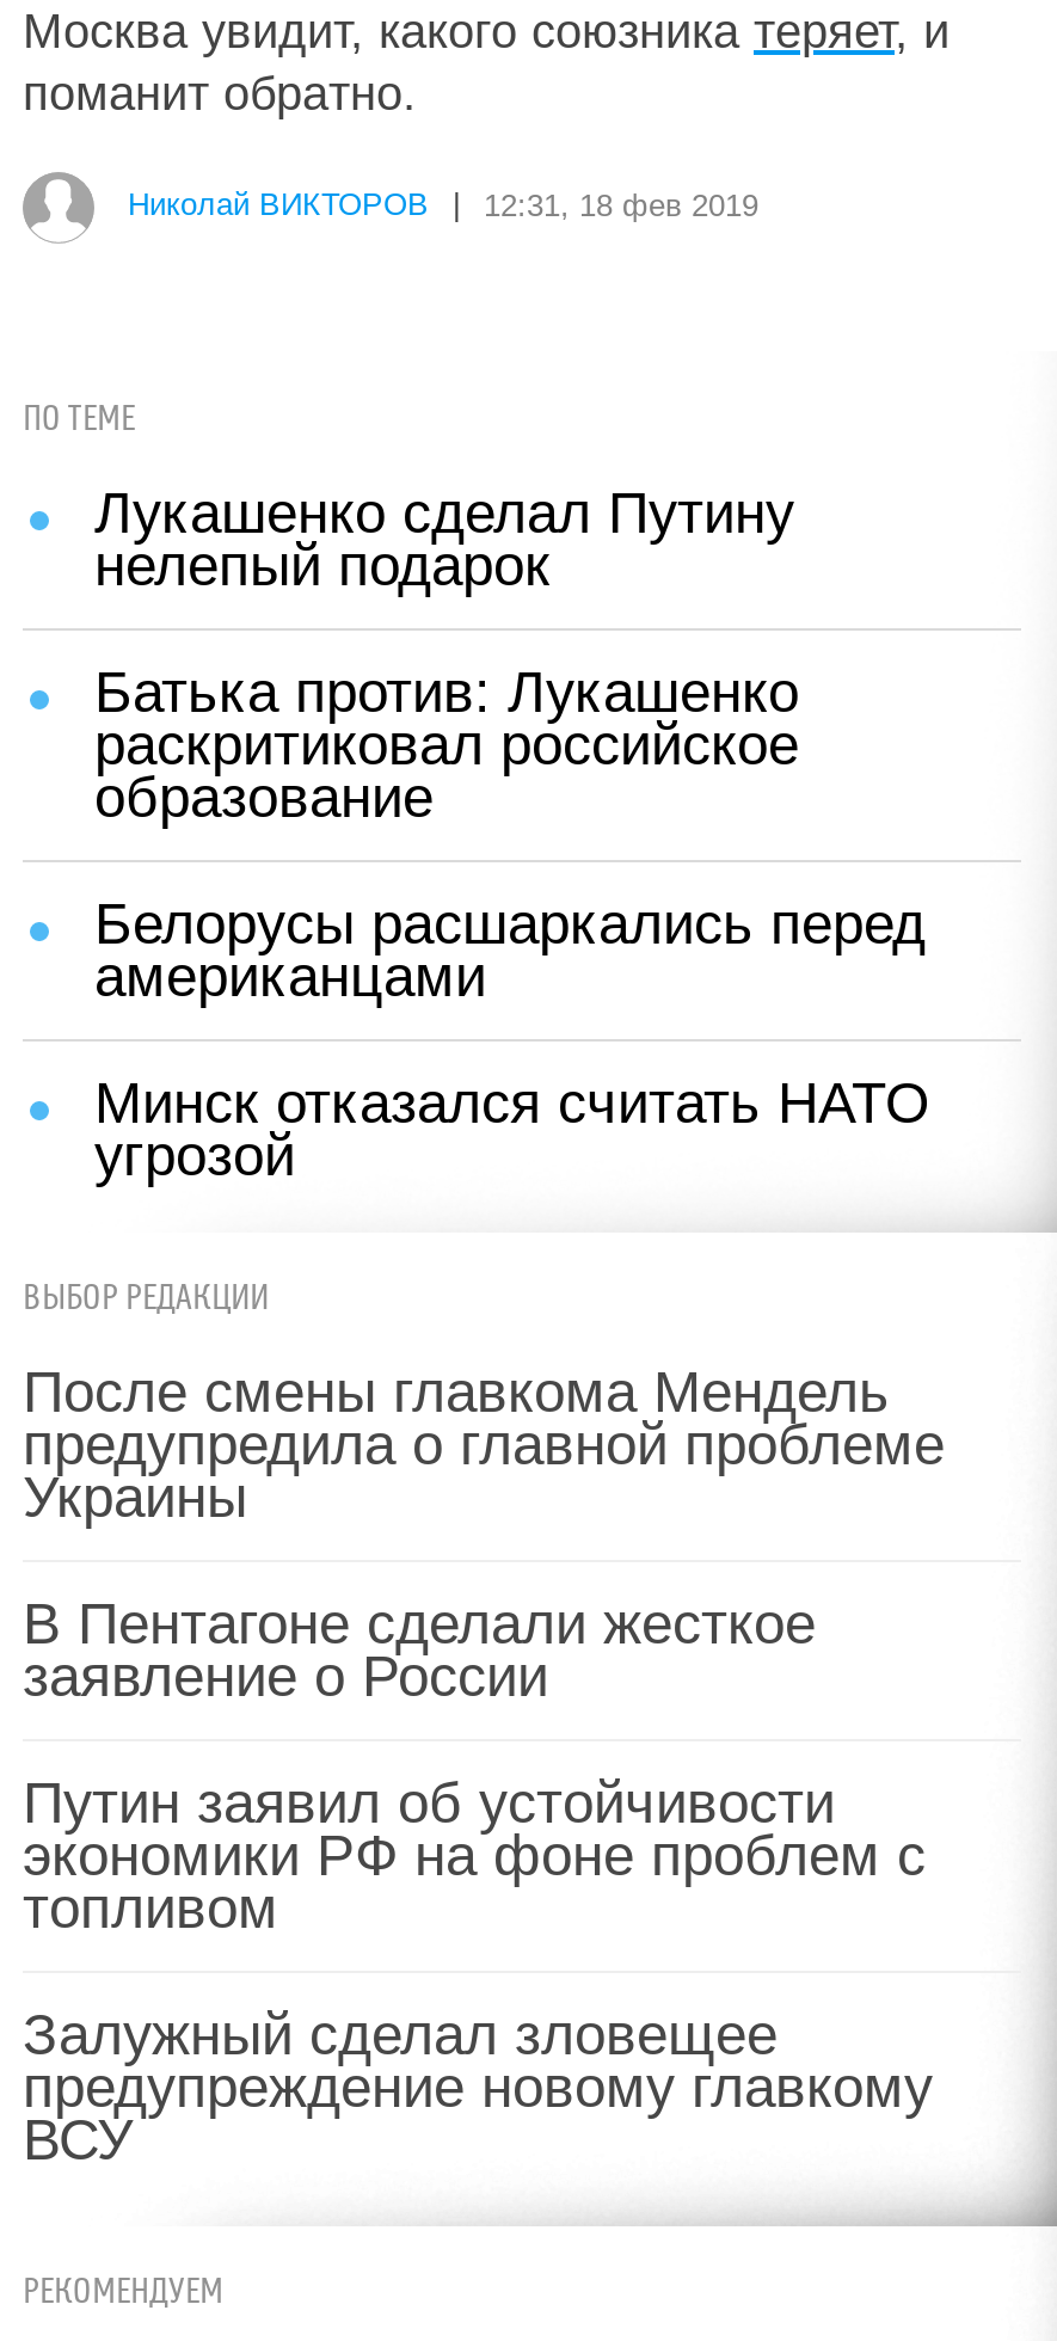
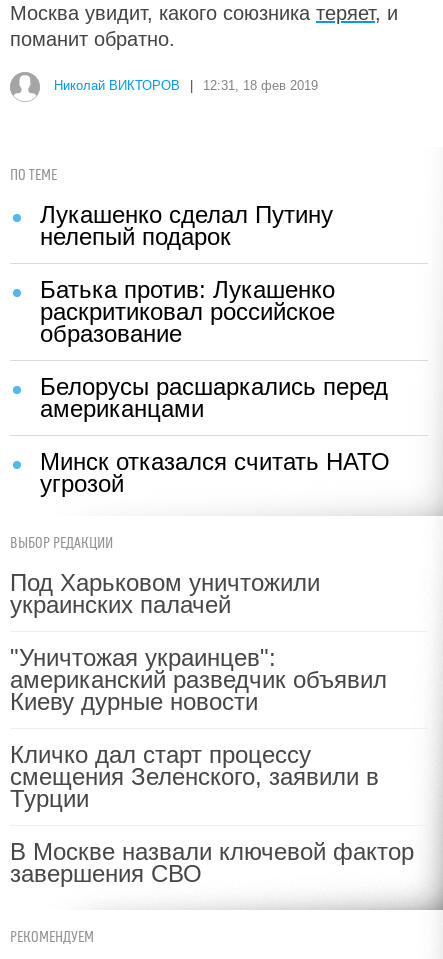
[23,1359,945,1529] После смены главкома Мендель | предупредила о главной проблеме | Украины -> [10,569,320,618] Под Харьковом уничтожили | украинских палачей
[23,1591,816,1708] В Пентагоне сделали жесткое | заявление о России -> [10,644,387,715] "Уничтожая украинцев": | американский разведчик объявил | Киеву дурные новости
[23,1770,926,1940] Путин заявил об устойчивости | экономики РФ на фоне проблем с | топливом -> [10,741,379,812] Кличко дал старт процессу | смещения Зеленского, заявили в | Турции
[23,2002,933,2171] Залужный сделал зловещее | предупреждение новому главкому | ВСУ -> [10,838,414,887] В Москве назвали ключевой фактор | завершения СВО

